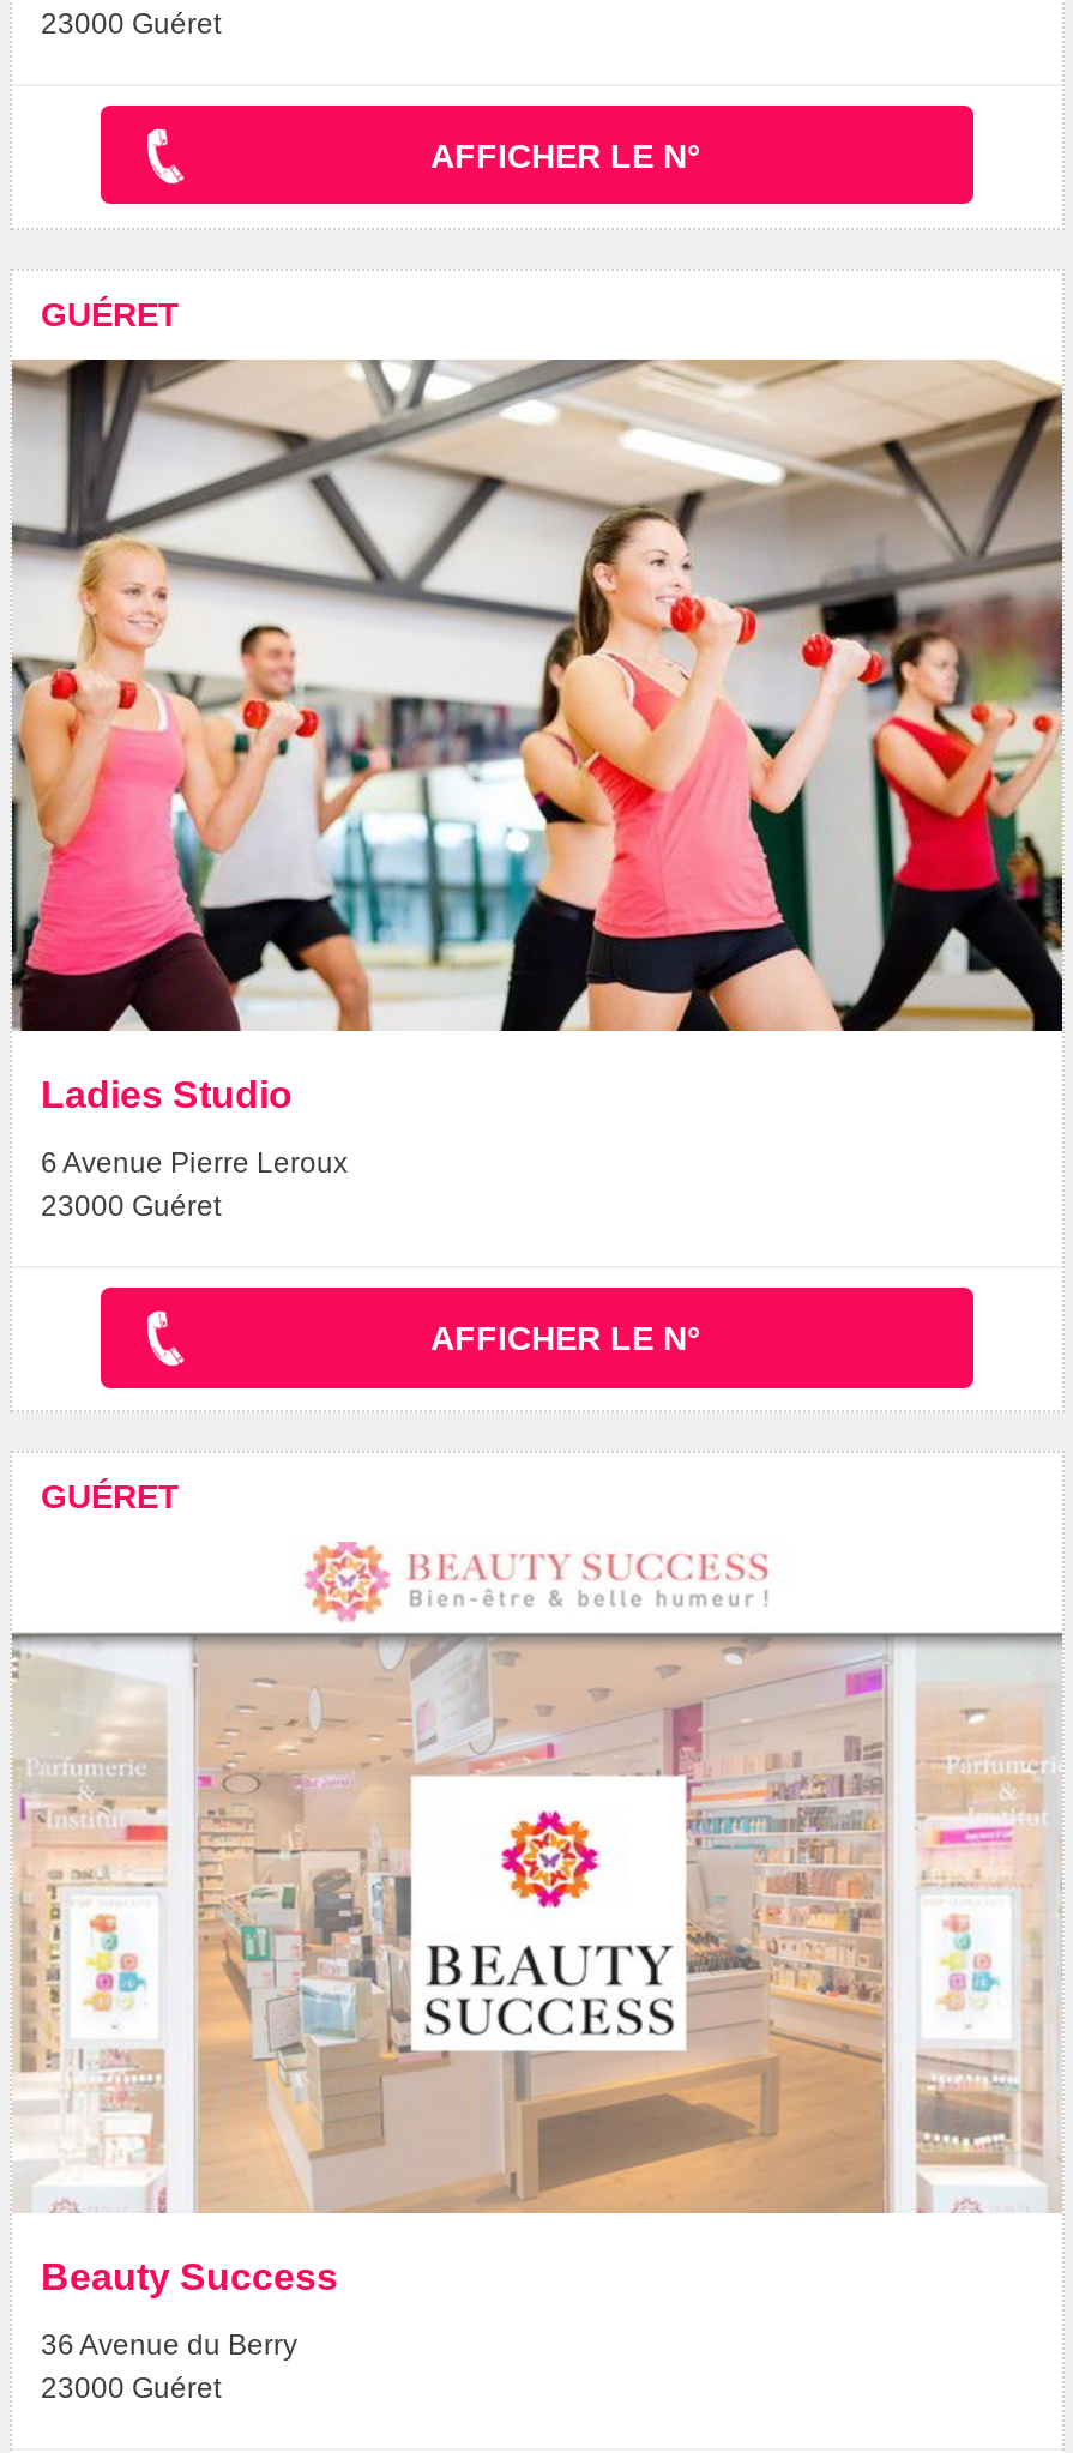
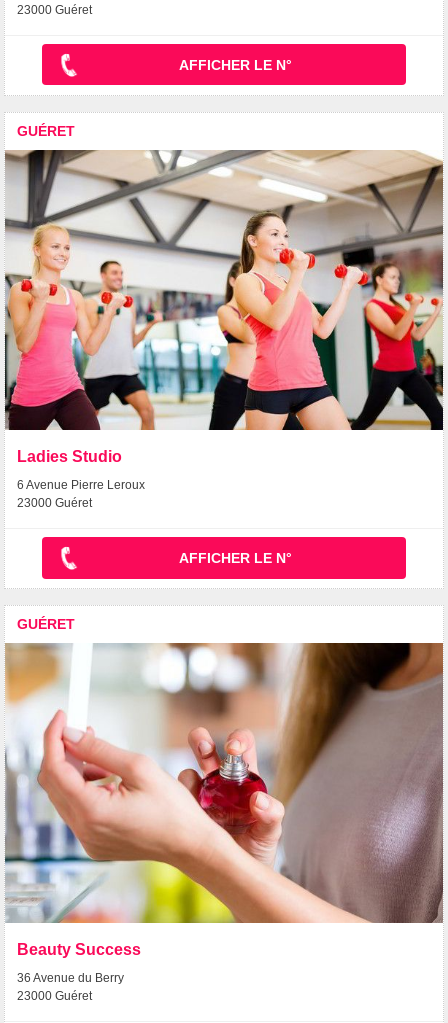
[12,1542,1062,2213] [image] -> [4,642,444,924] [image]

